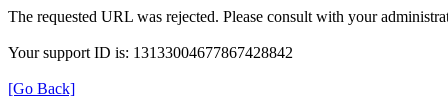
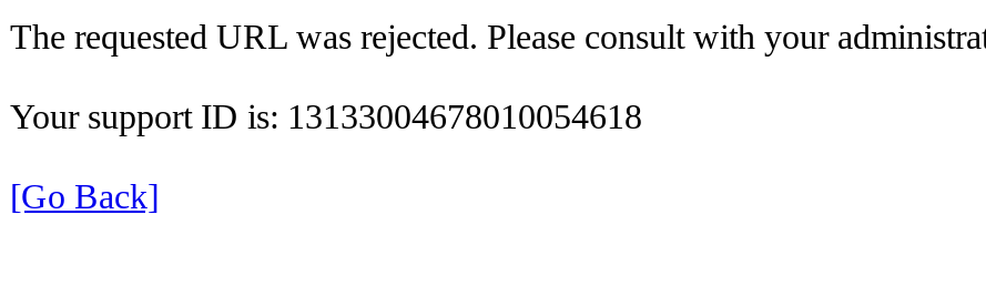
[8,44,293,61] Your support ID is: 13133004677867428842 -> [10,98,642,135] Your support ID is: 13133004678010054618

